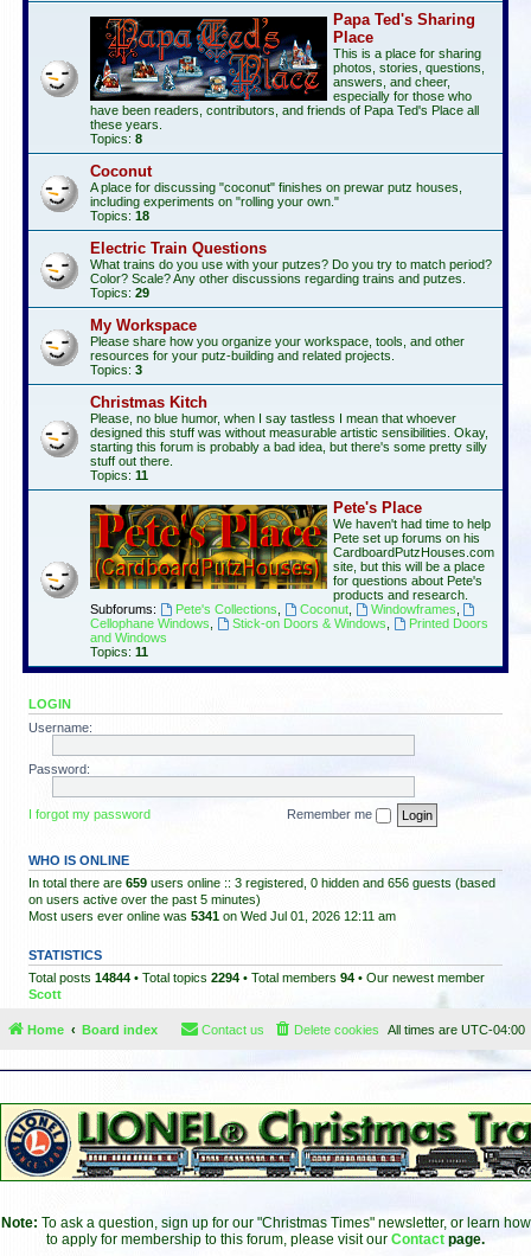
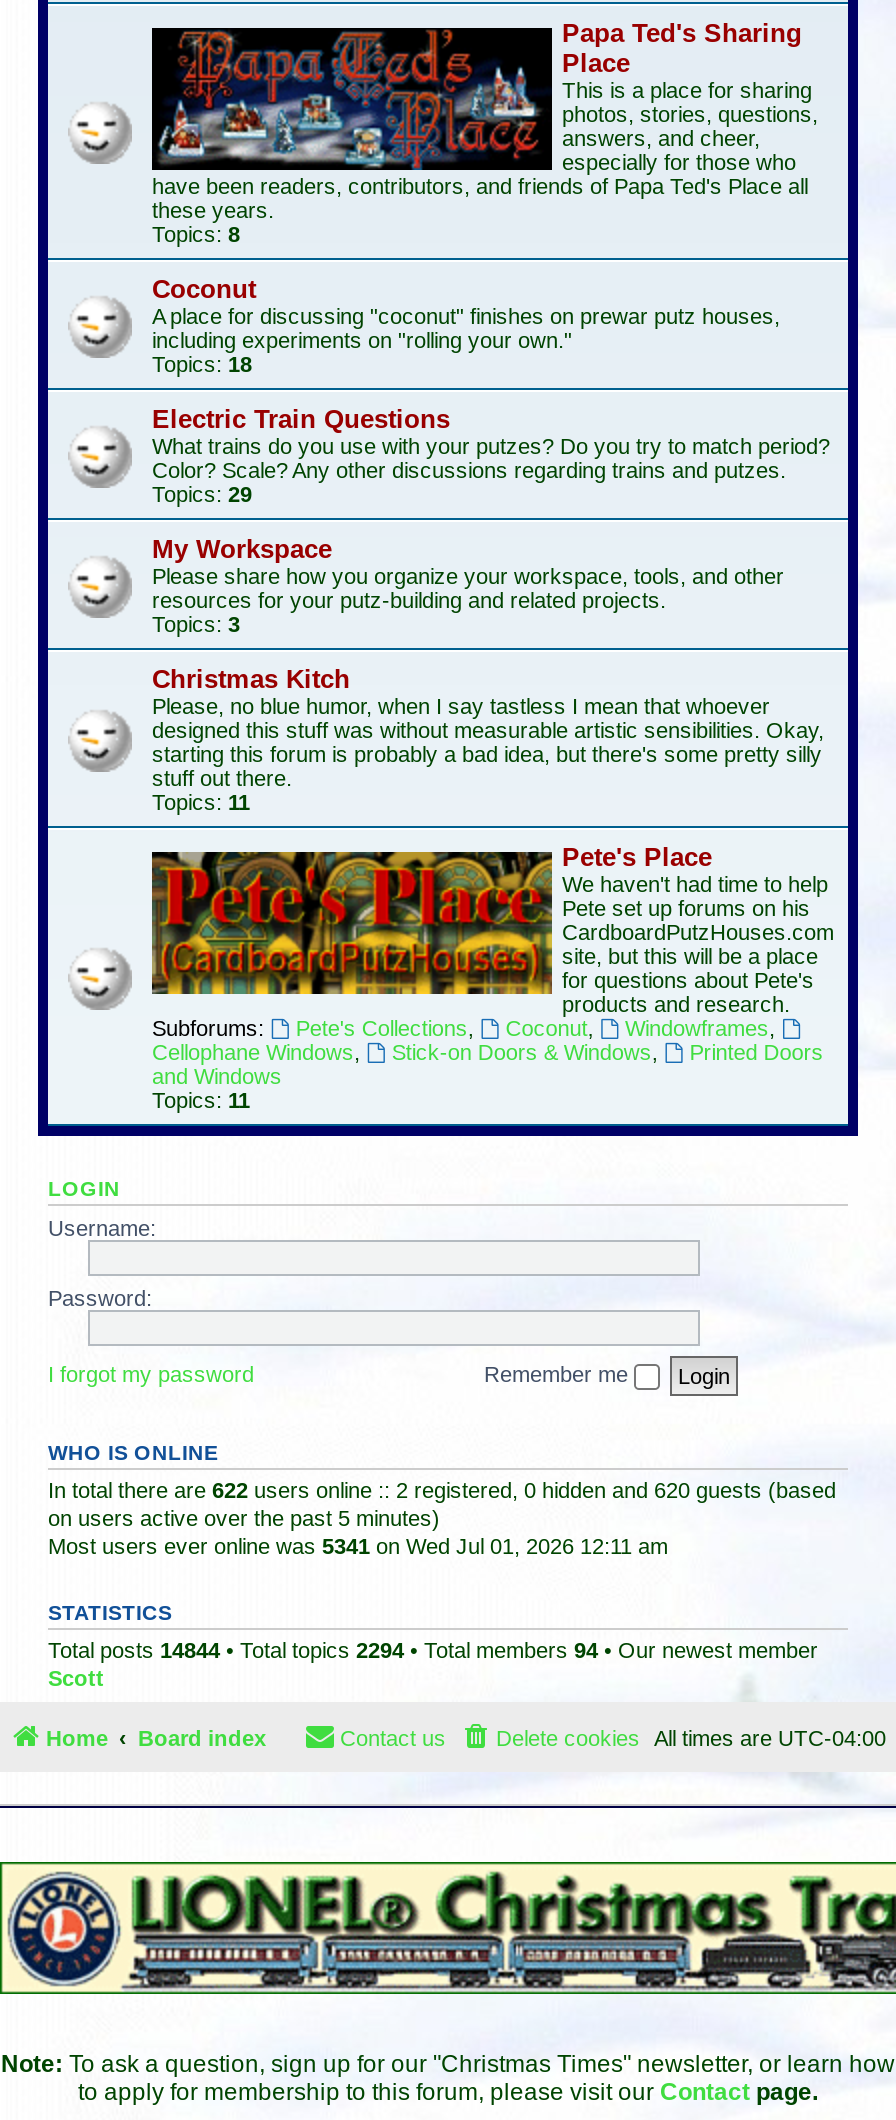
[28,875,495,889] In total there are 659 users online :: 3 registered, 0 hidden and 656 guests (based -> [48,1477,836,1501] In total there are 622 users online :: 2 registered, 0 hidden and 620 guests (based

